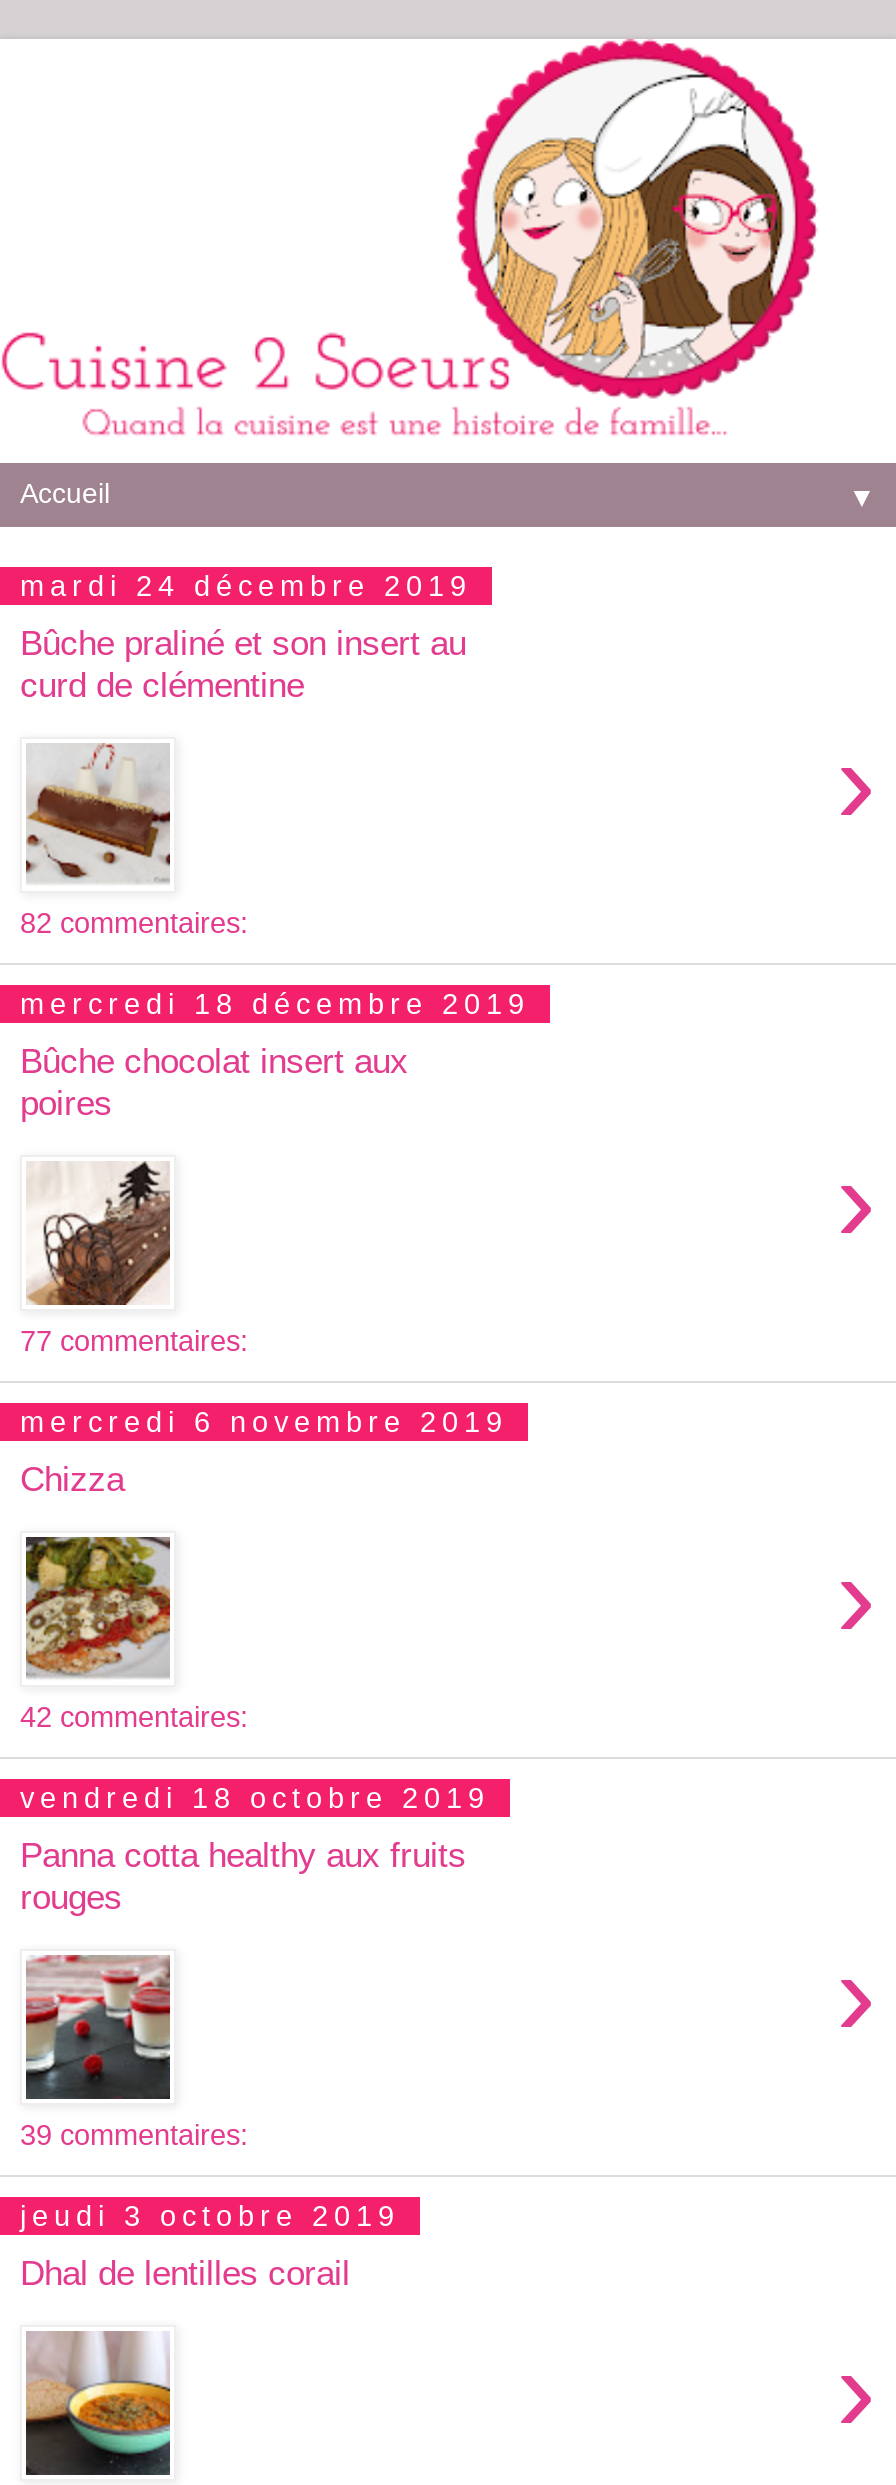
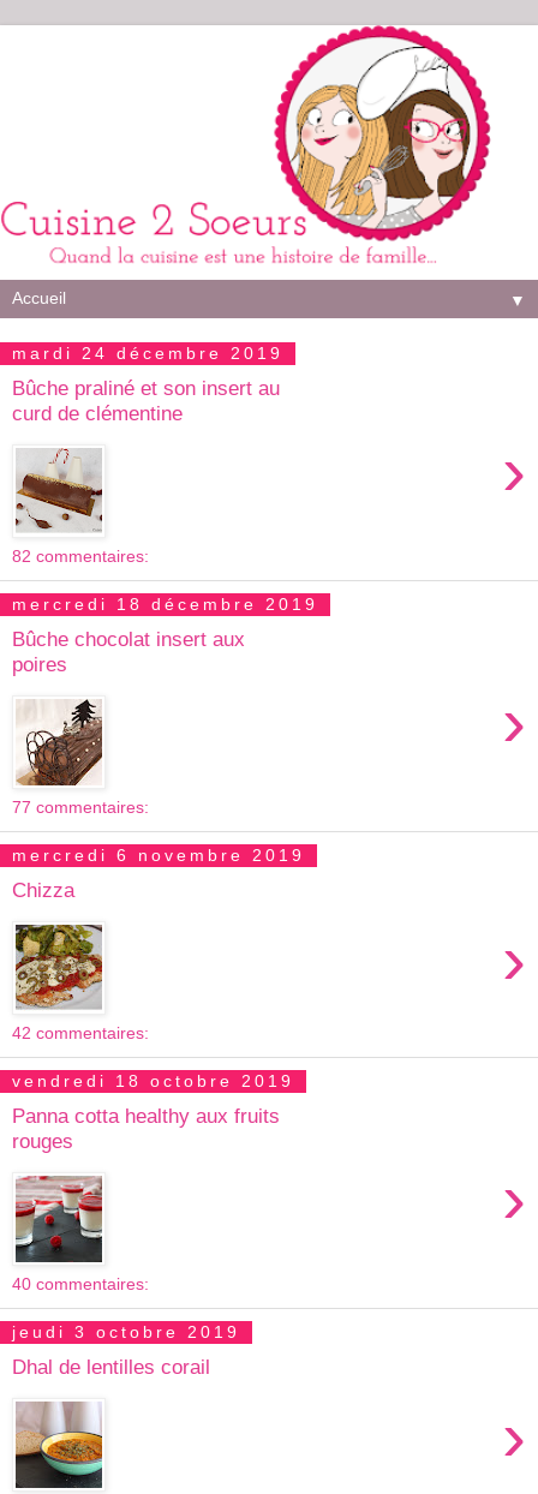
[20,2118,248,2150] 39 commentaires: -> [12,1274,149,1293] 40 commentaires:

